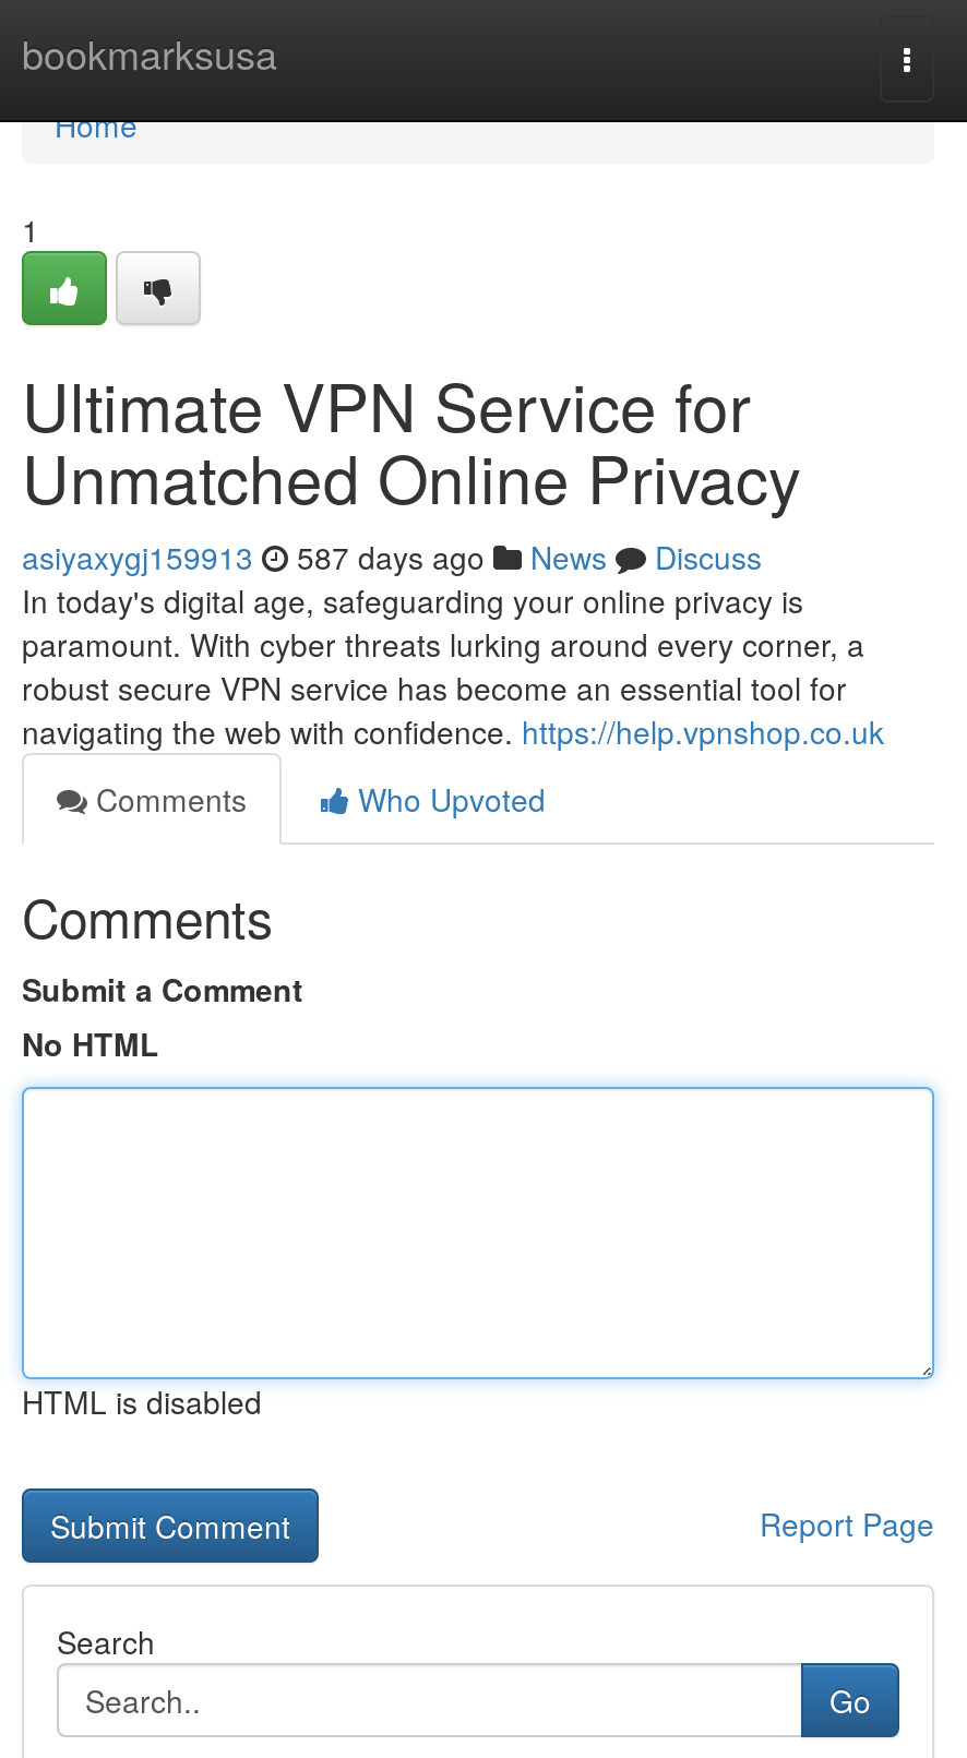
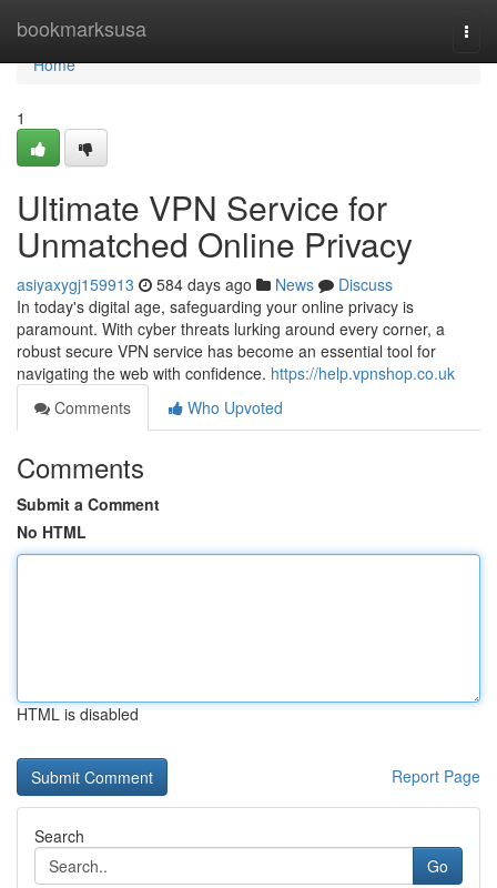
[22,535,762,578] asiyaxygj159913 587 days ago News Discuss -> [17,273,393,295] asiyaxygj159913 584 days ago News Discuss

